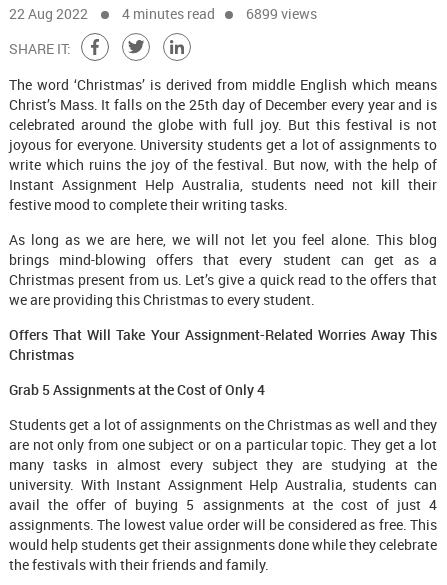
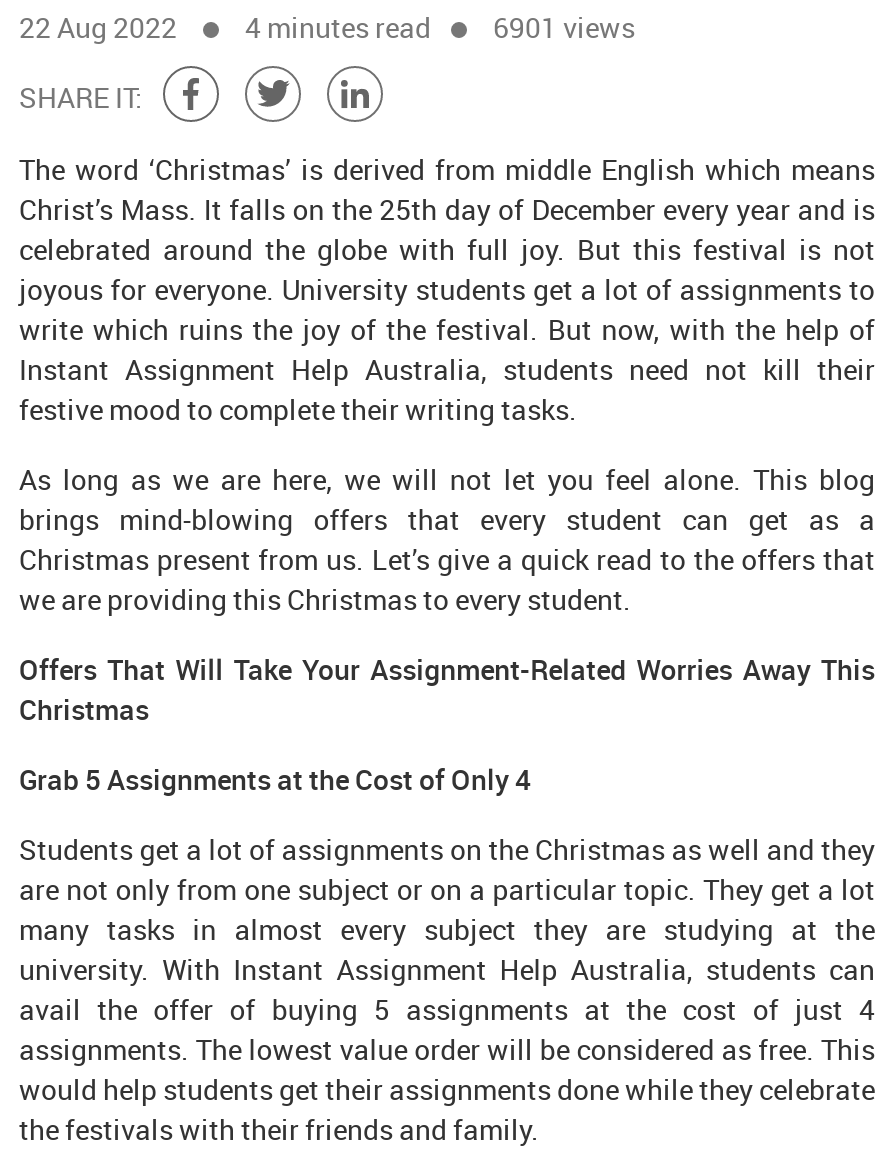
[9,4,317,23] 22 Aug 2022 4 minutes read 6899 views -> [19,9,635,47] 22 Aug 2022 4 minutes read 6901 views

